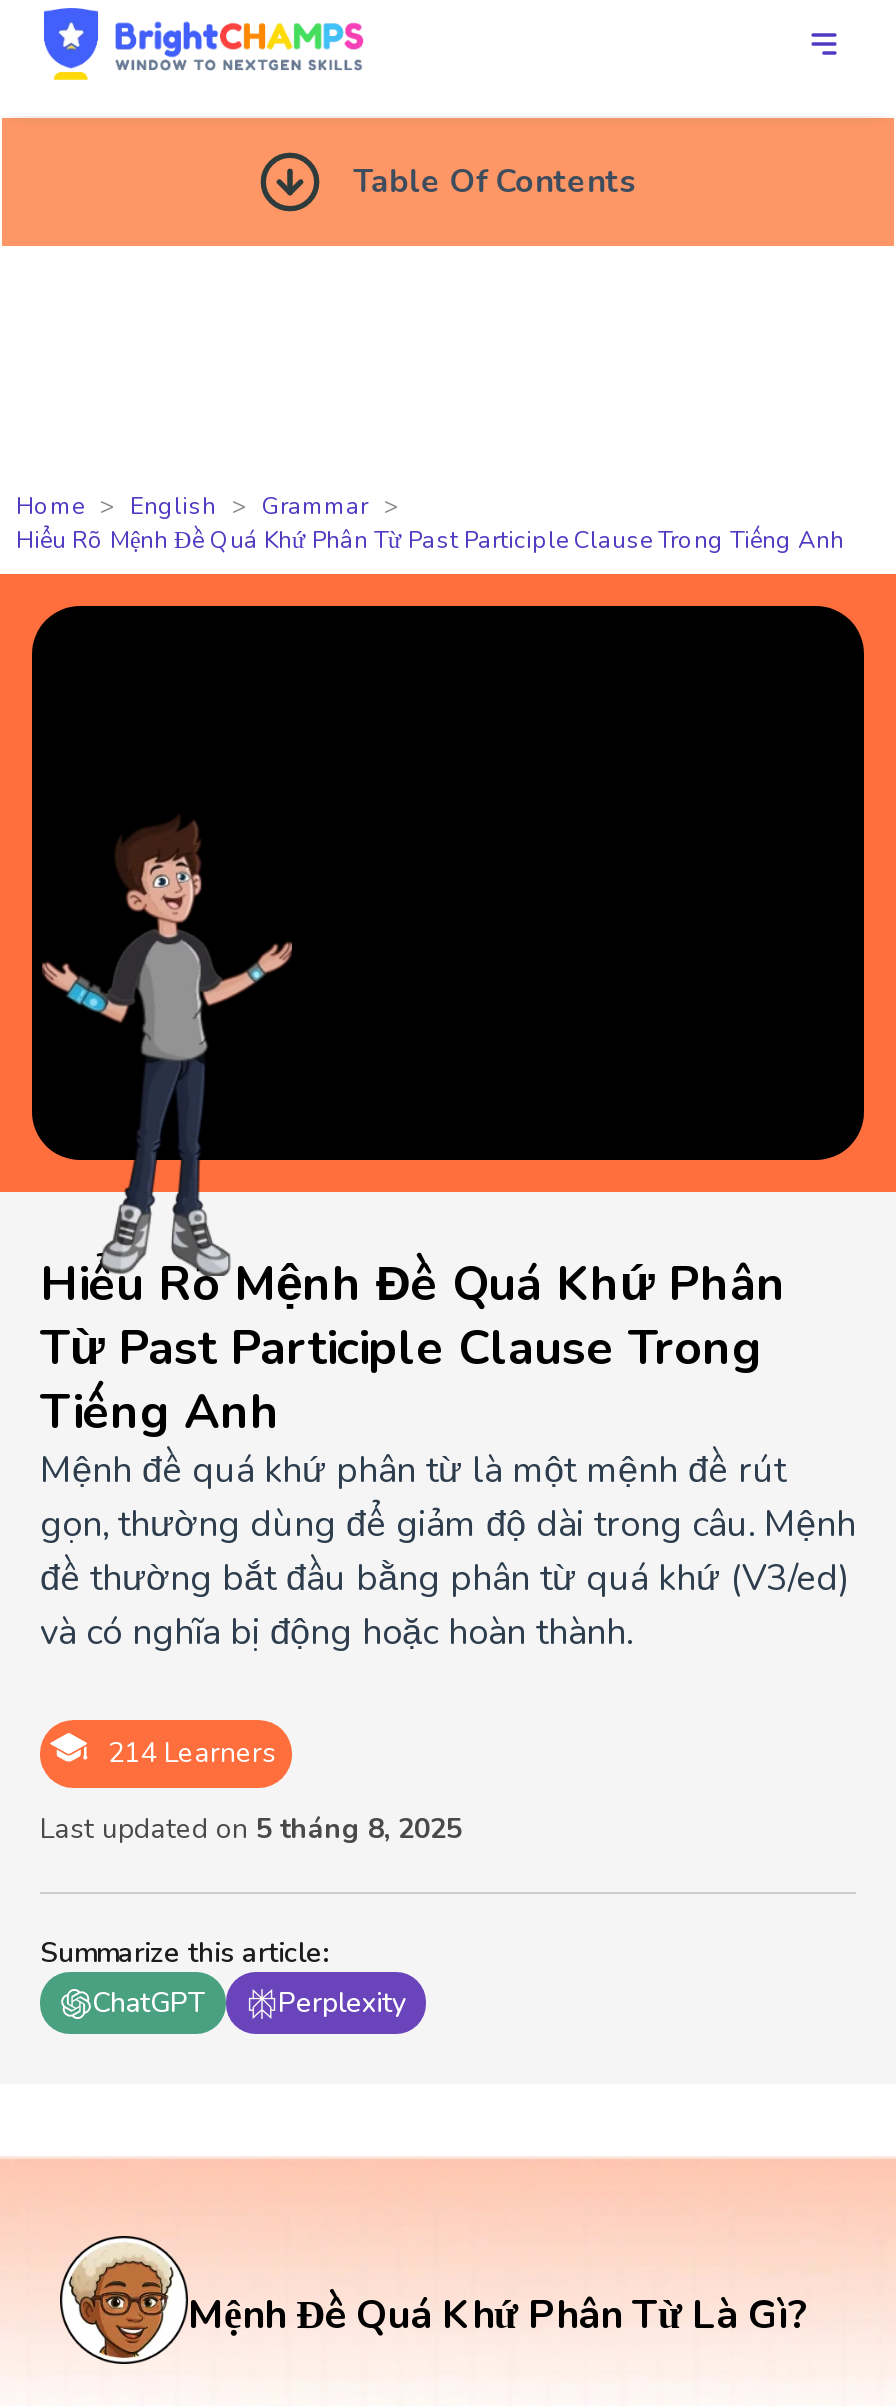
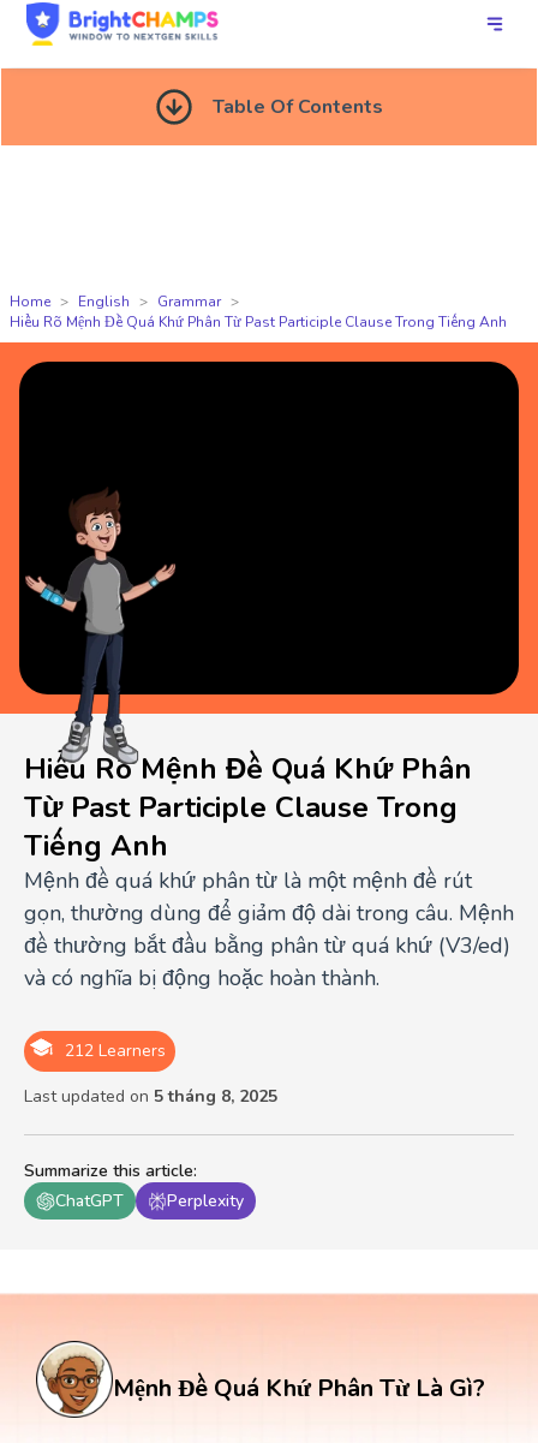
[108,1735,276,1773] 214 Learners -> [65,1040,166,1062] 212 Learners

